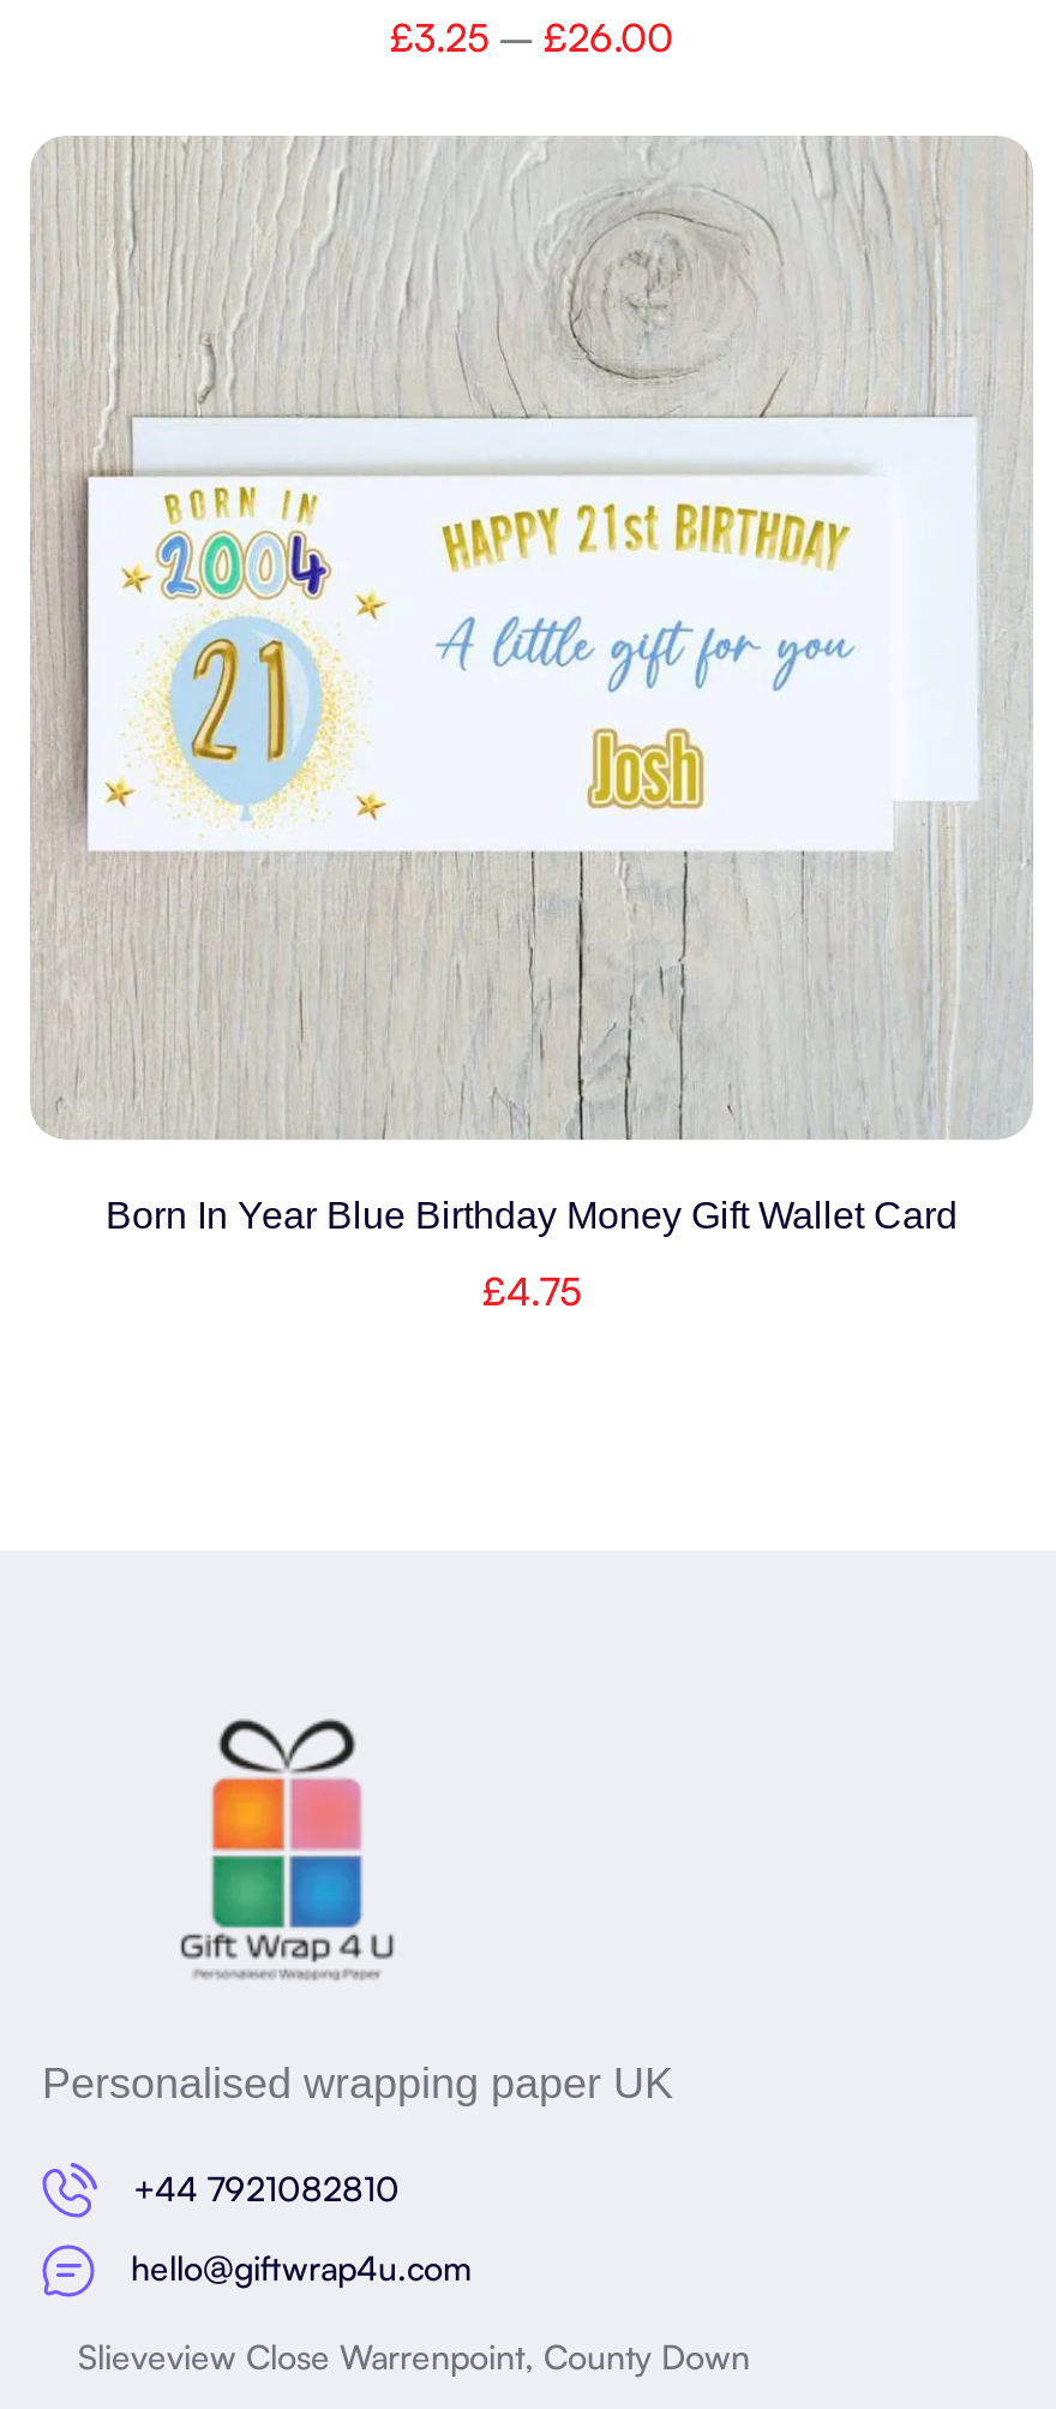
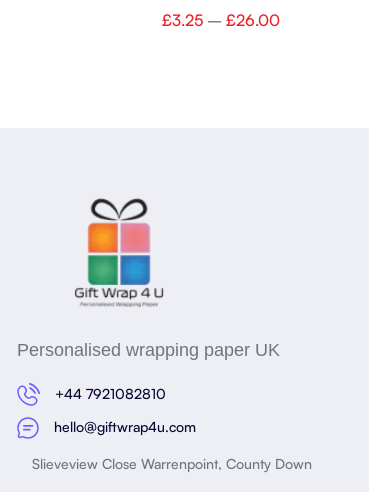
[28,133,1036,1315] [image] | Born In Year Blue Birthday Money Gift Wallet Card | £4.75 -> none

